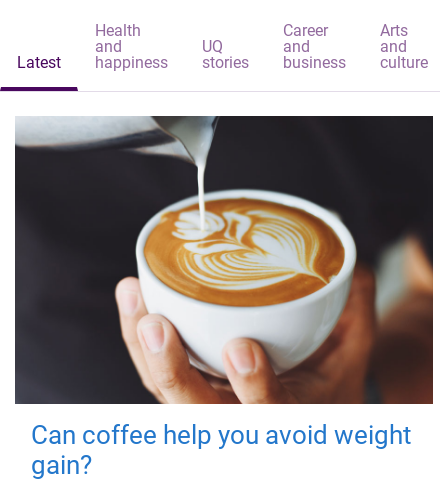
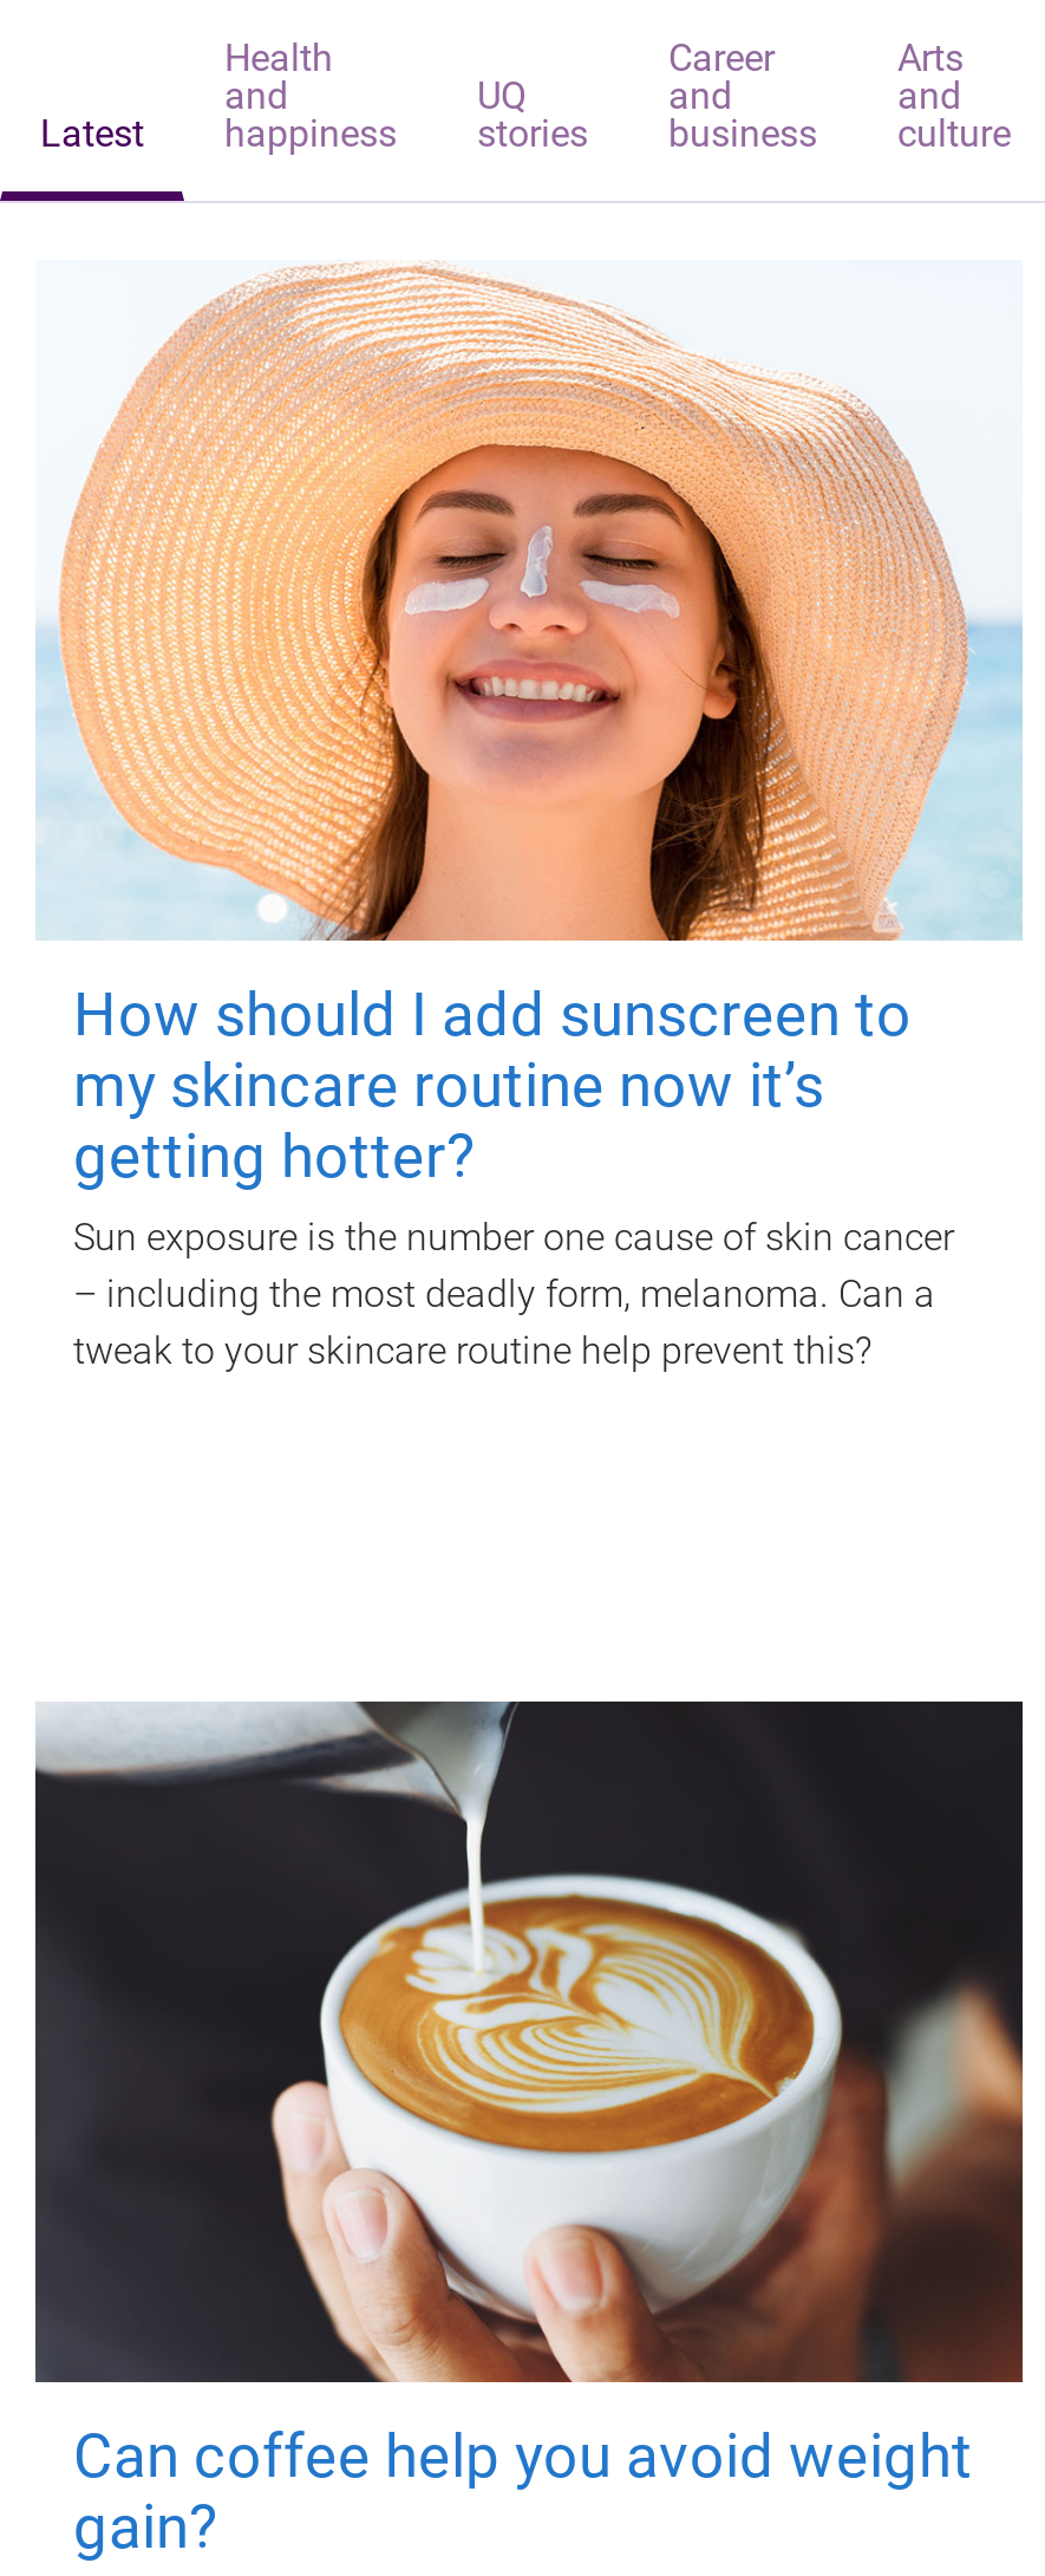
none -> [35,262,1023,1373] [image] | How should I add sunscreen to | my skincare routine now it’s | getting hotter? | Sun exposure is the number one cause of skin cancer | – including the most deadly form, melanoma. Can a | tweak to your skincare routine help prevent this?

